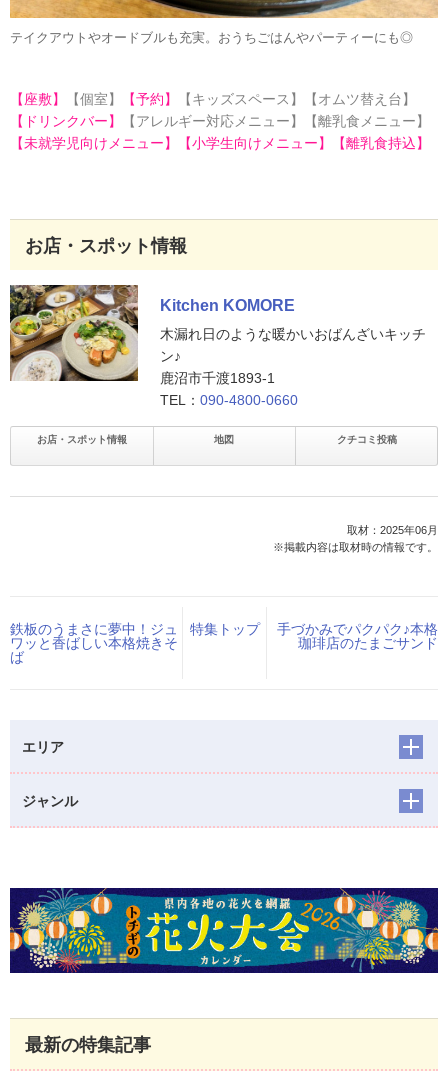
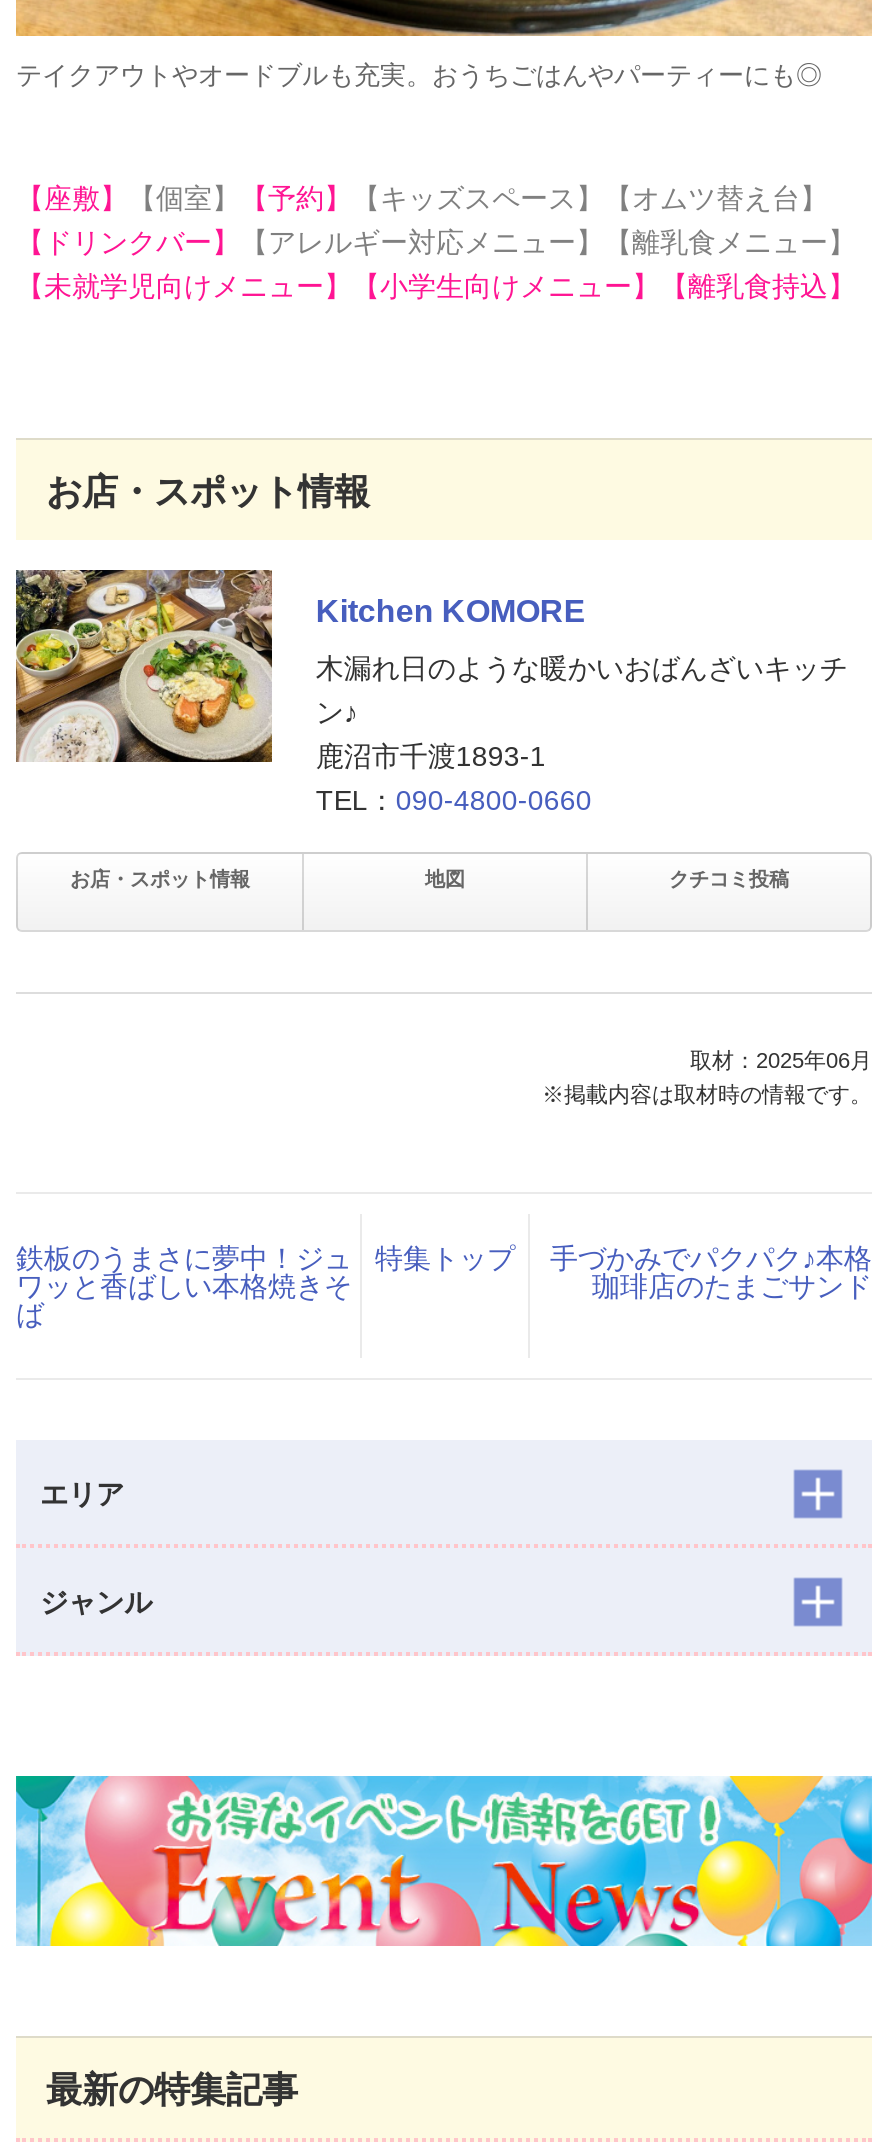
[9,887,439,974] [image] -> [14,1774,874,1948] [image]

